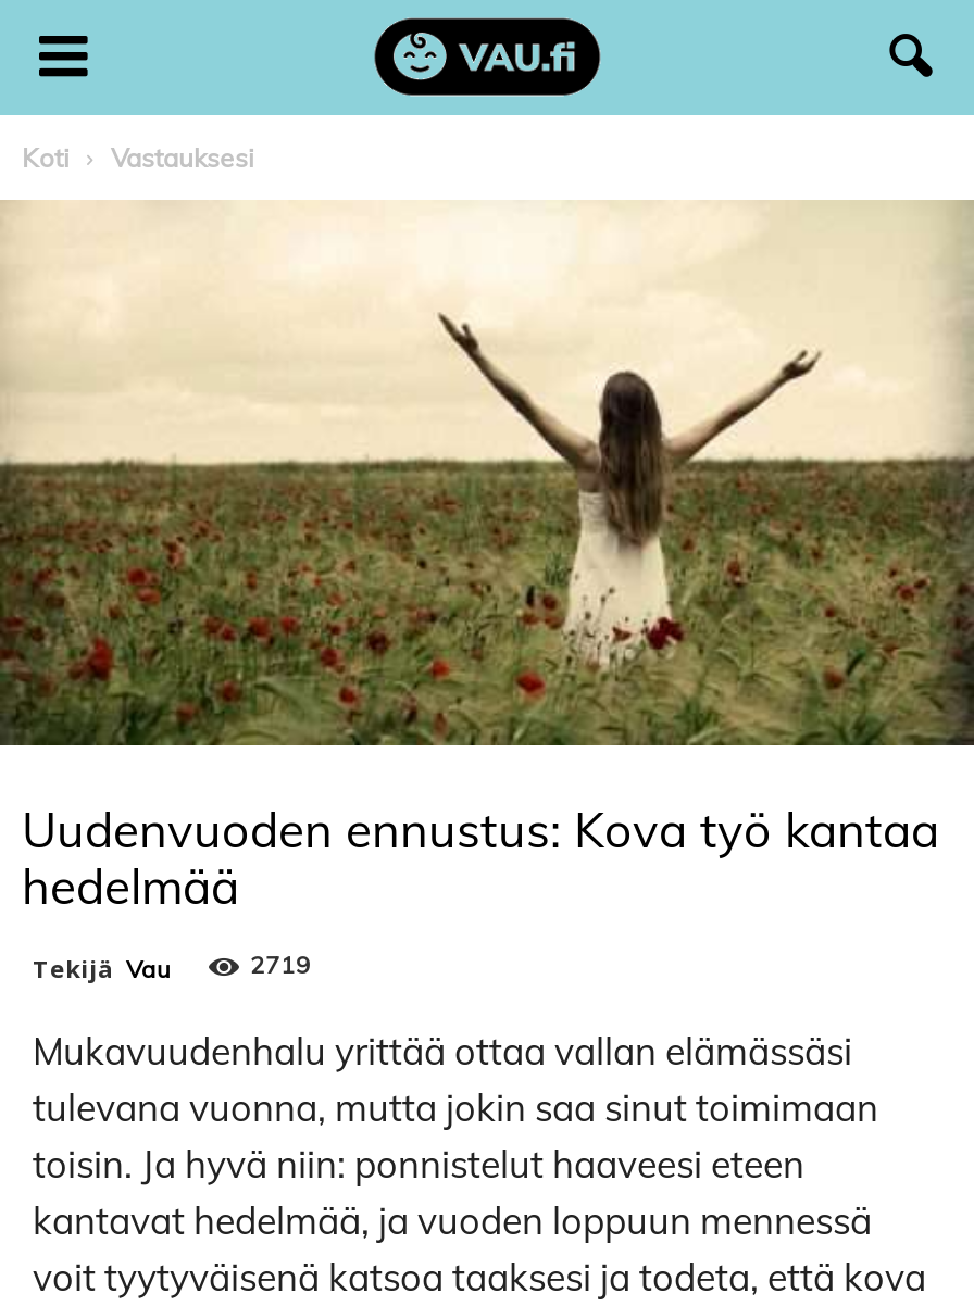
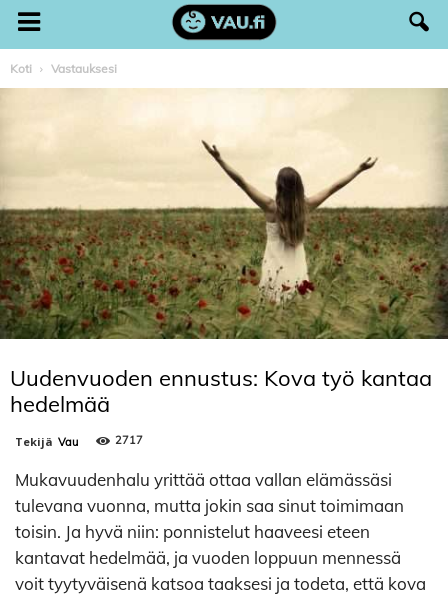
[250,949,311,979] 2719 -> [115,433,143,447] 2717

